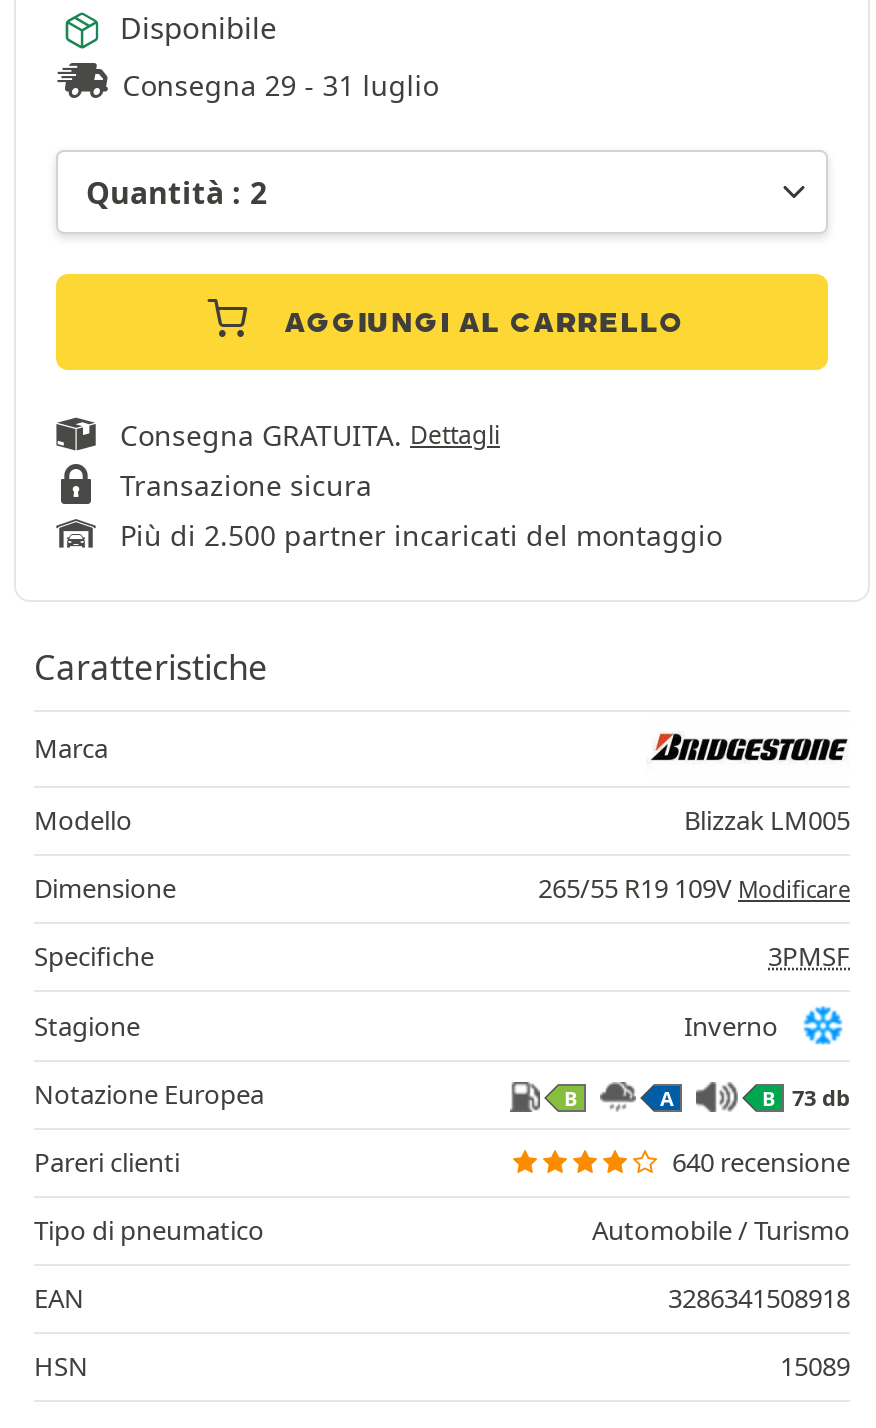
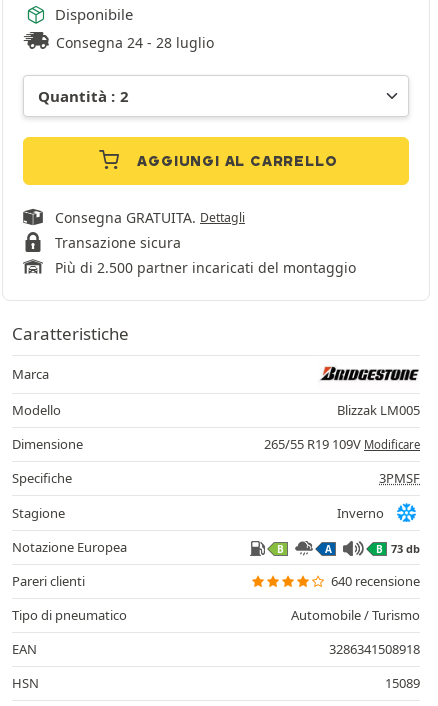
[122,67,438,105] Consegna 29 - 31 luglio -> [56,33,214,52] Consegna 24 - 28 luglio

